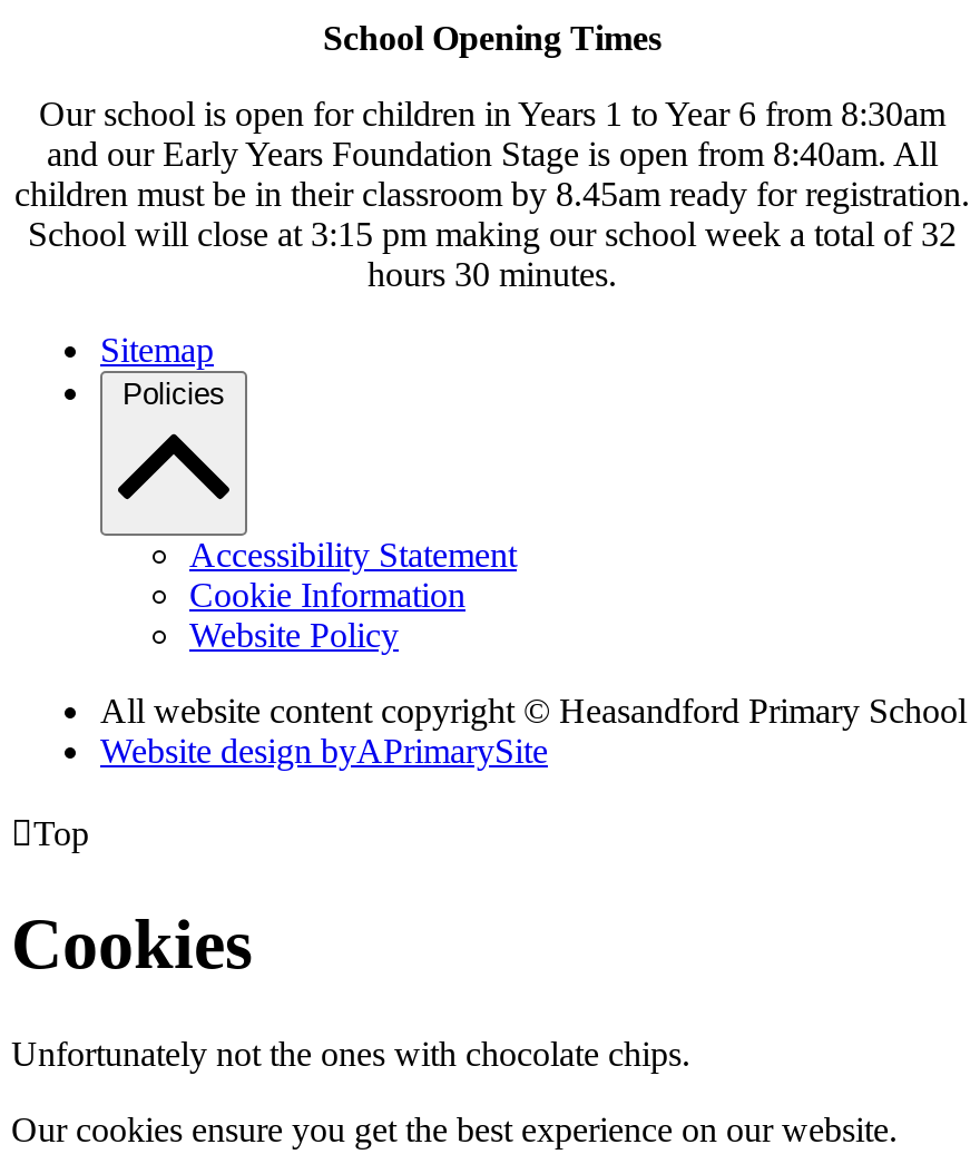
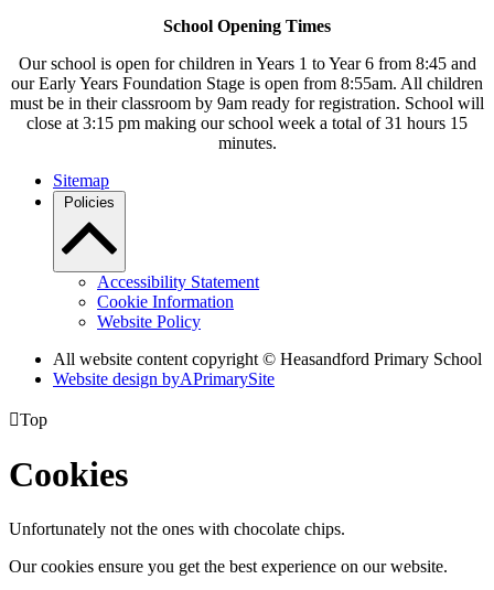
[14,94,970,292] Our school is open for children in Years 1 to Year 6 from 8:30am | and our Early Years Foundation Stage is open from 8:40am. All | children must be in their classroom by 8.45am ready for registration. | School will close at 3:15 pm making our school week a total of 32 | hours 30 minutes. -> [10,54,484,152] Our school is open for children in Years 1 to Year 6 from 8:45 and | our Early Years Foundation Stage is open from 8:55am. All children | must be in their classroom by 9am ready for registration. School will | close at 3:15 pm making our school week a total of 31 hours 15 | minutes.

